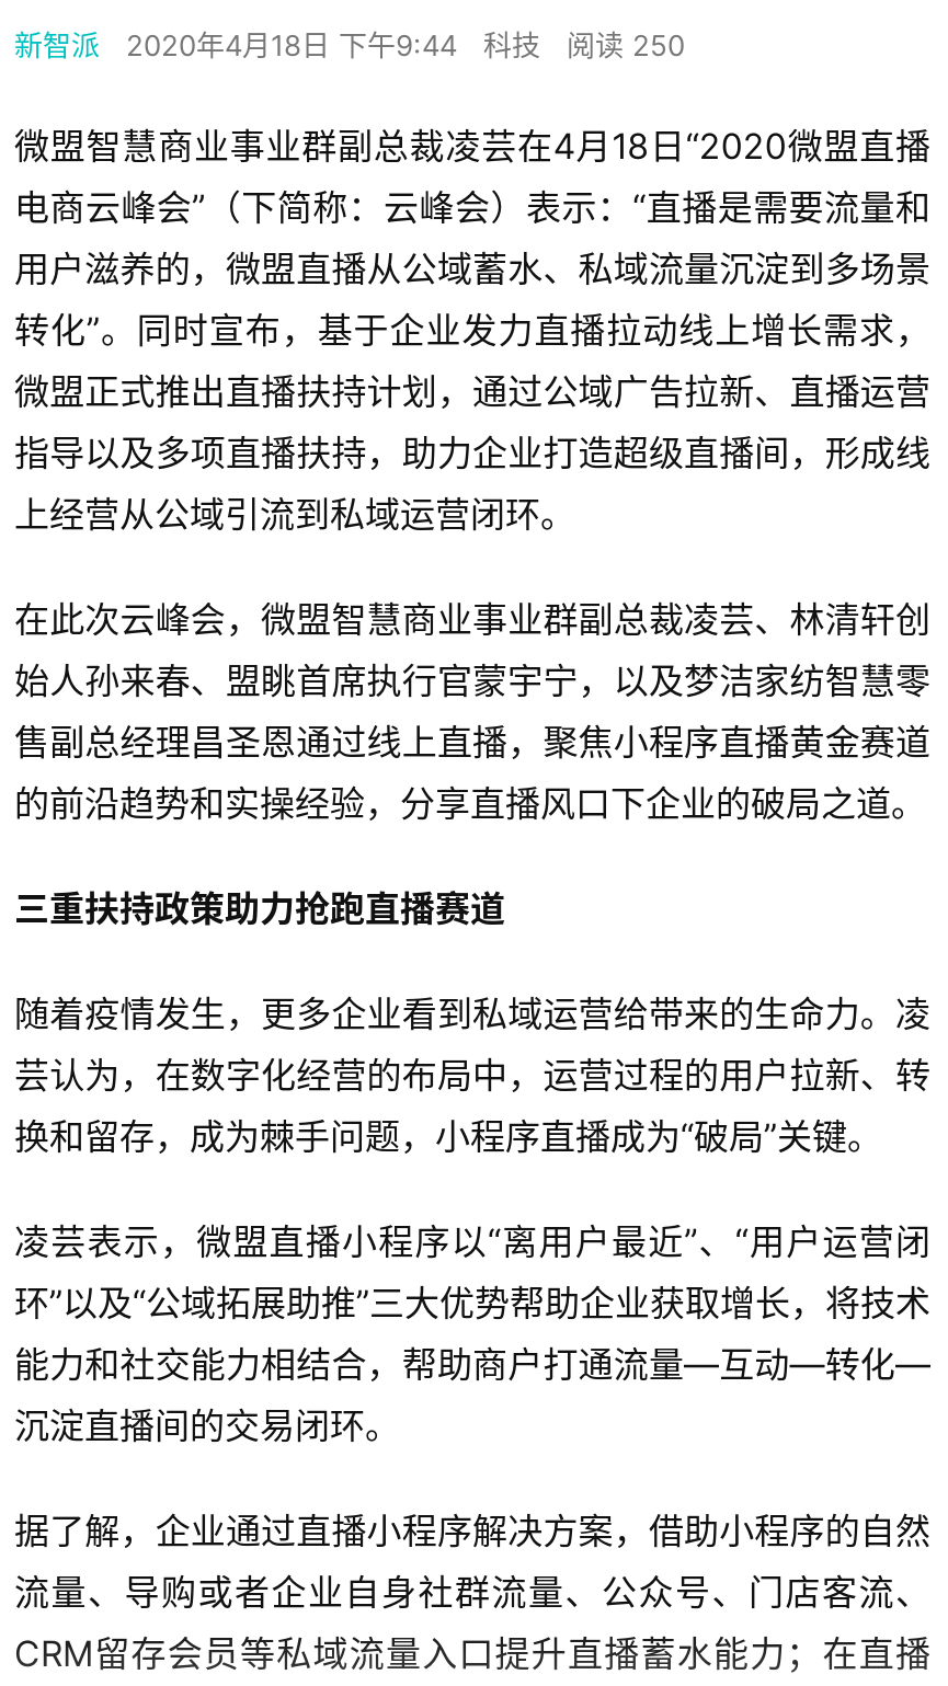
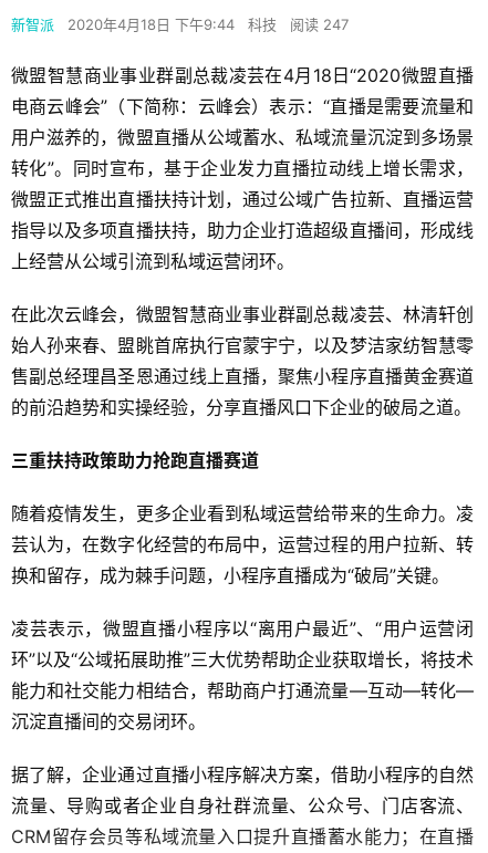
[14,28,685,63] 新智派 2020年4月18日 下午9:44 科技 阅读 250 -> [11,16,349,33] 新智派 2020年4月18日 下午9:44 科技 阅读 247

